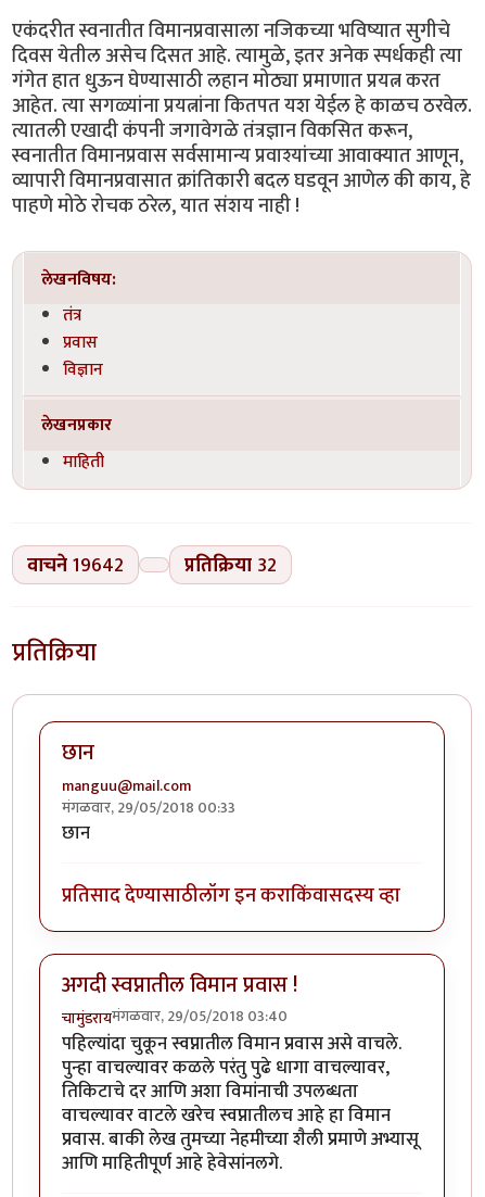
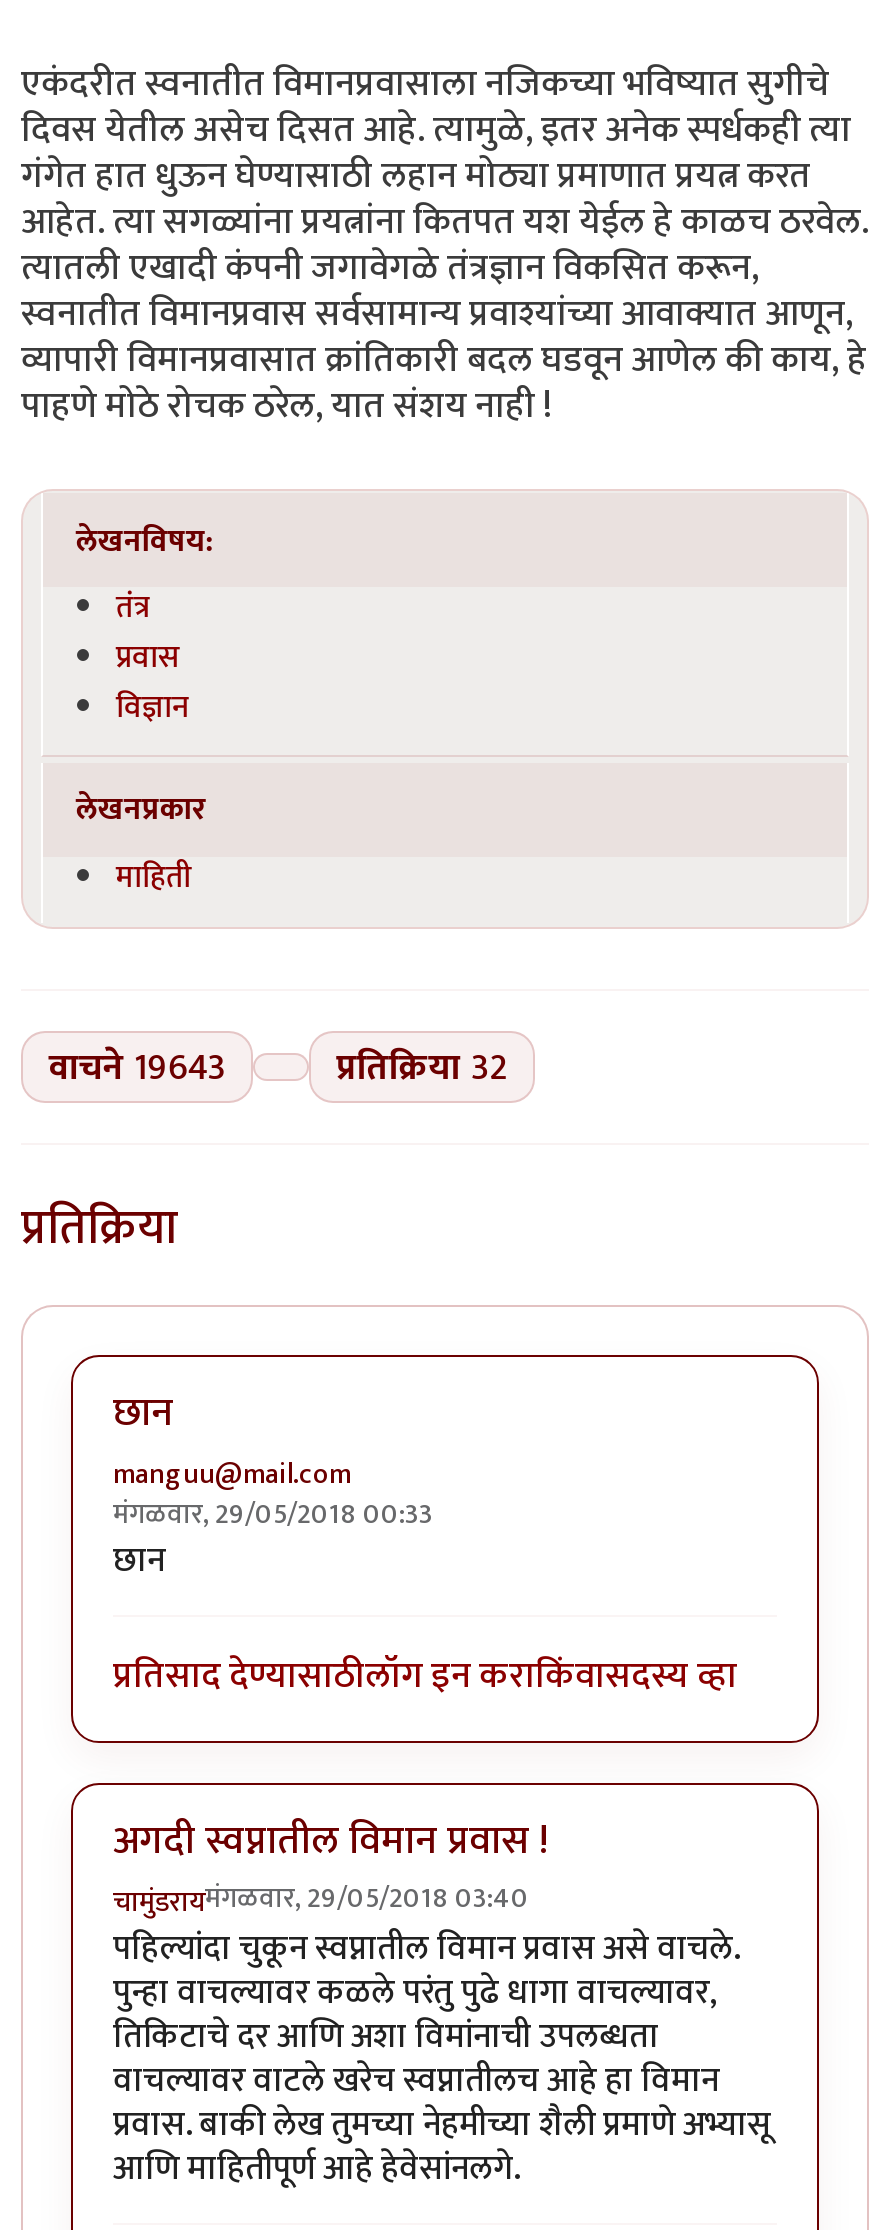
[27,548,124,582] वाचने 19642 -> [49,1036,226,1098] वाचने 19643

